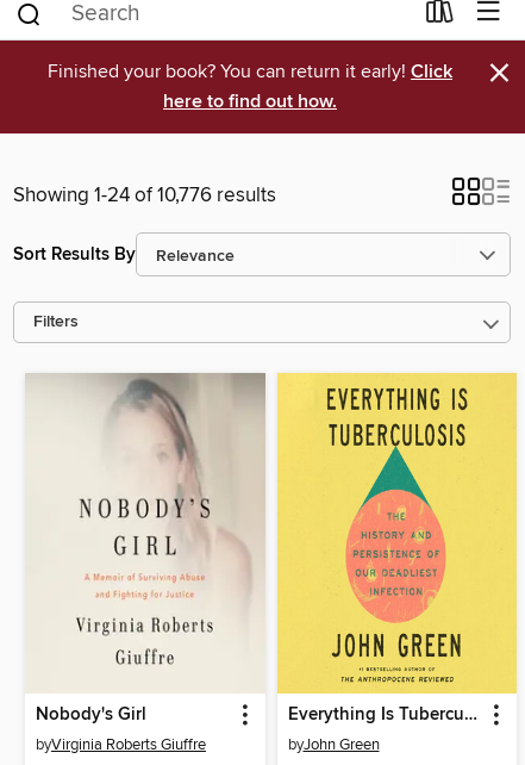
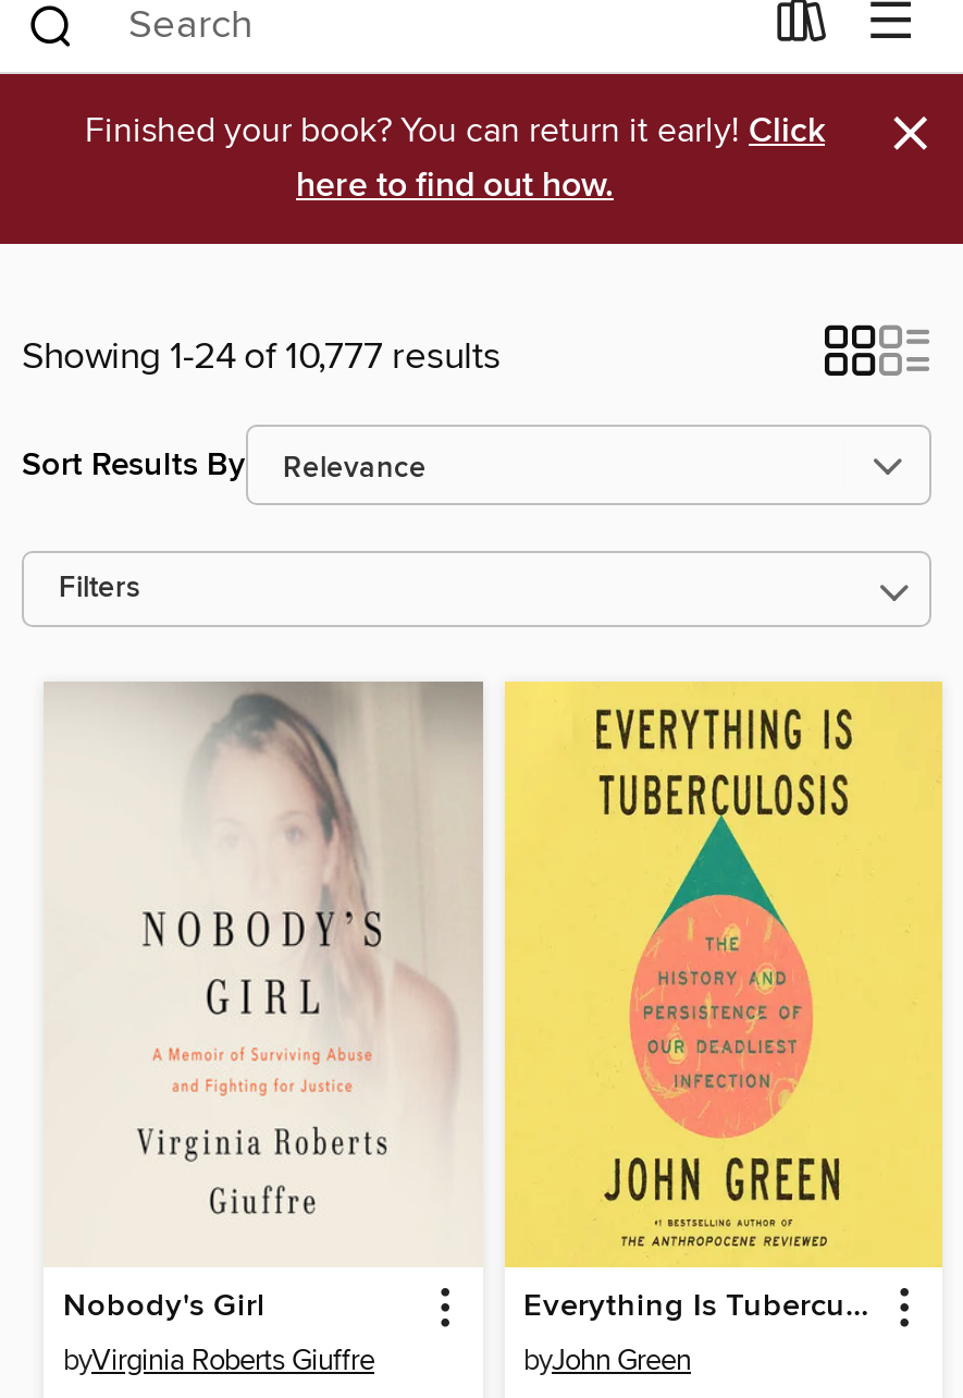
[13,182,276,209] Showing 1-24 of 10,776 results -> [22,333,501,381] Showing 1-24 of 10,777 results

